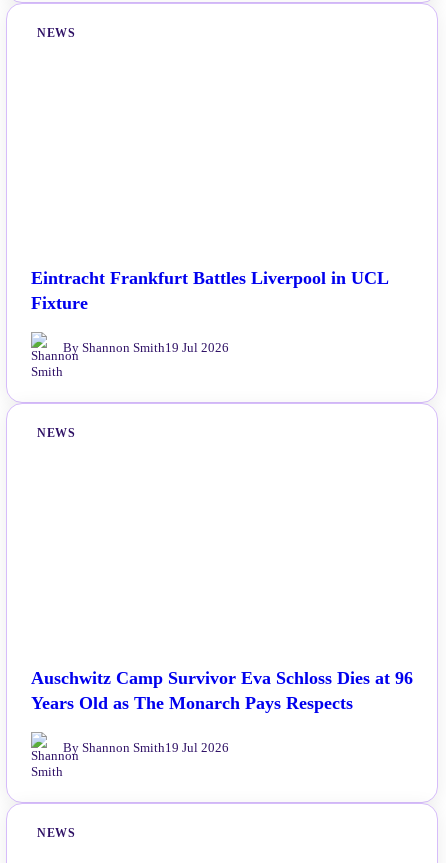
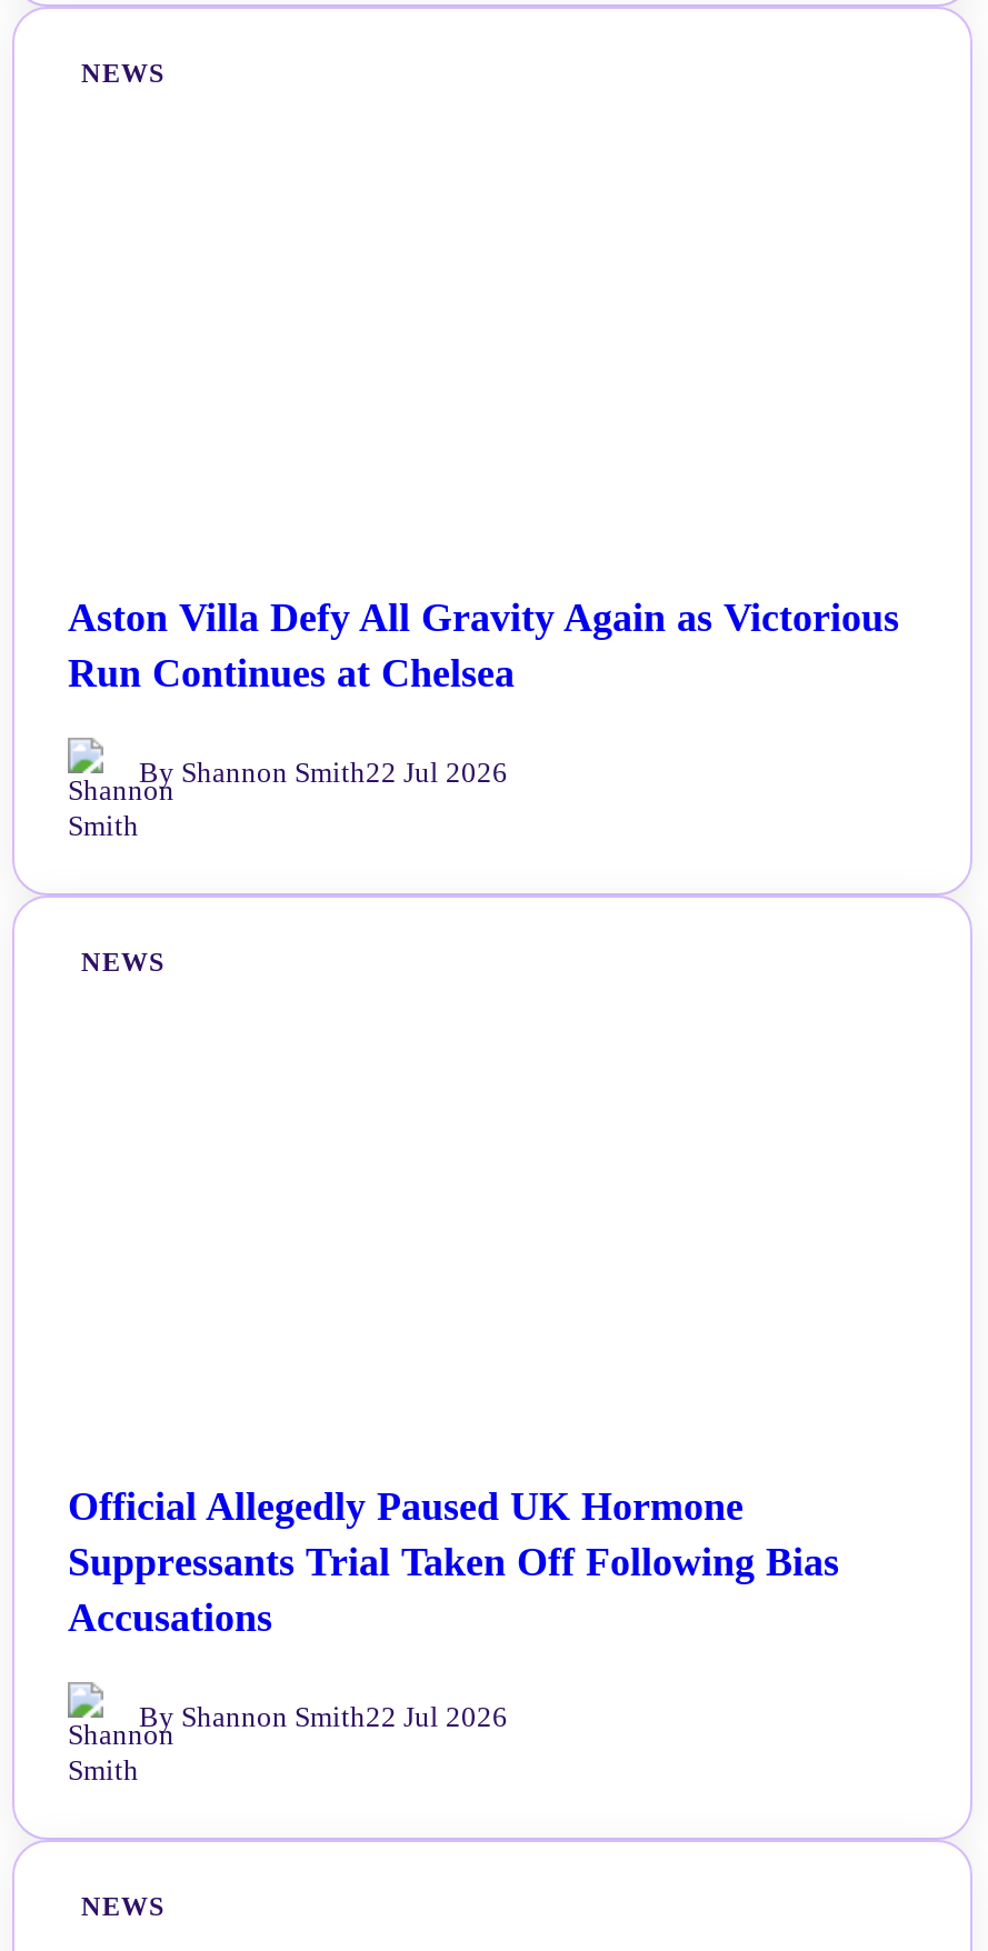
[31,268,388,313] Eintracht Frankfurt Battles Liverpool in UCL | Fixture -> [68,596,899,696] Aston Villa Defy All Gravity Again as Victorious | Run Continues at Chelsea
[63,340,229,355] By Shannon Smith19 Jul 2026 -> [139,756,508,789] By Shannon Smith22 Jul 2026
[31,668,413,713] Auschwitz Camp Survivor Eva Schloss Dies at 96 | Years Old as The Monarch Pays Respects -> [68,1485,839,1640] Official Allegedly Paused UK Hormone | Suppressants Trial Taken Off Following Bias | Accusations
[63,740,229,755] By Shannon Smith19 Jul 2026 -> [139,1700,508,1734] By Shannon Smith22 Jul 2026

